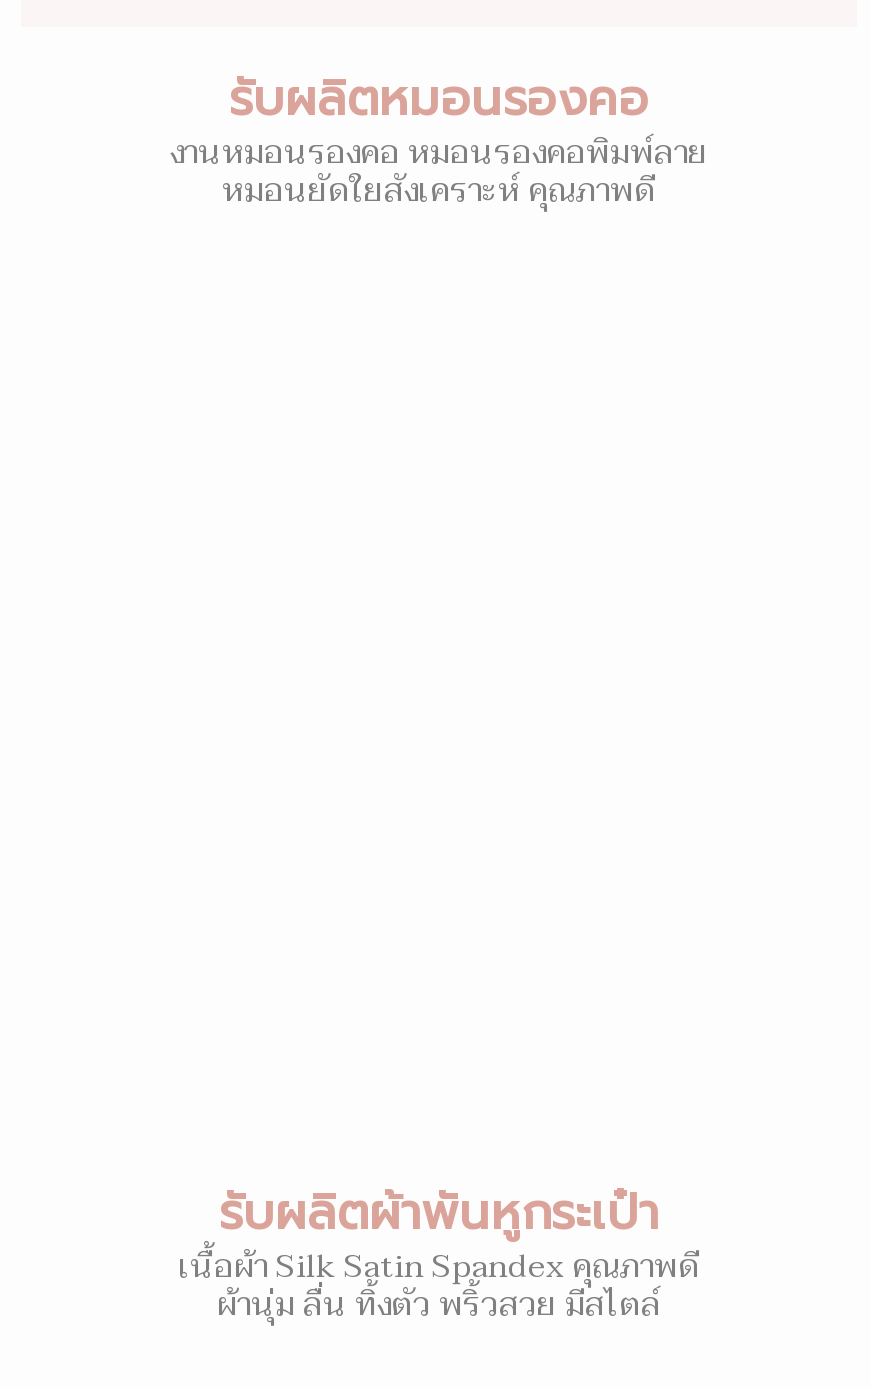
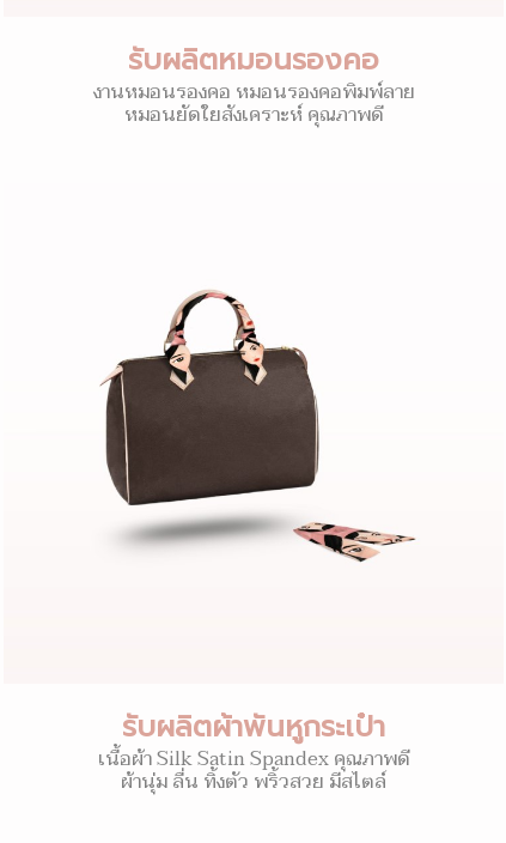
none -> [99,290,416,563] [image]

